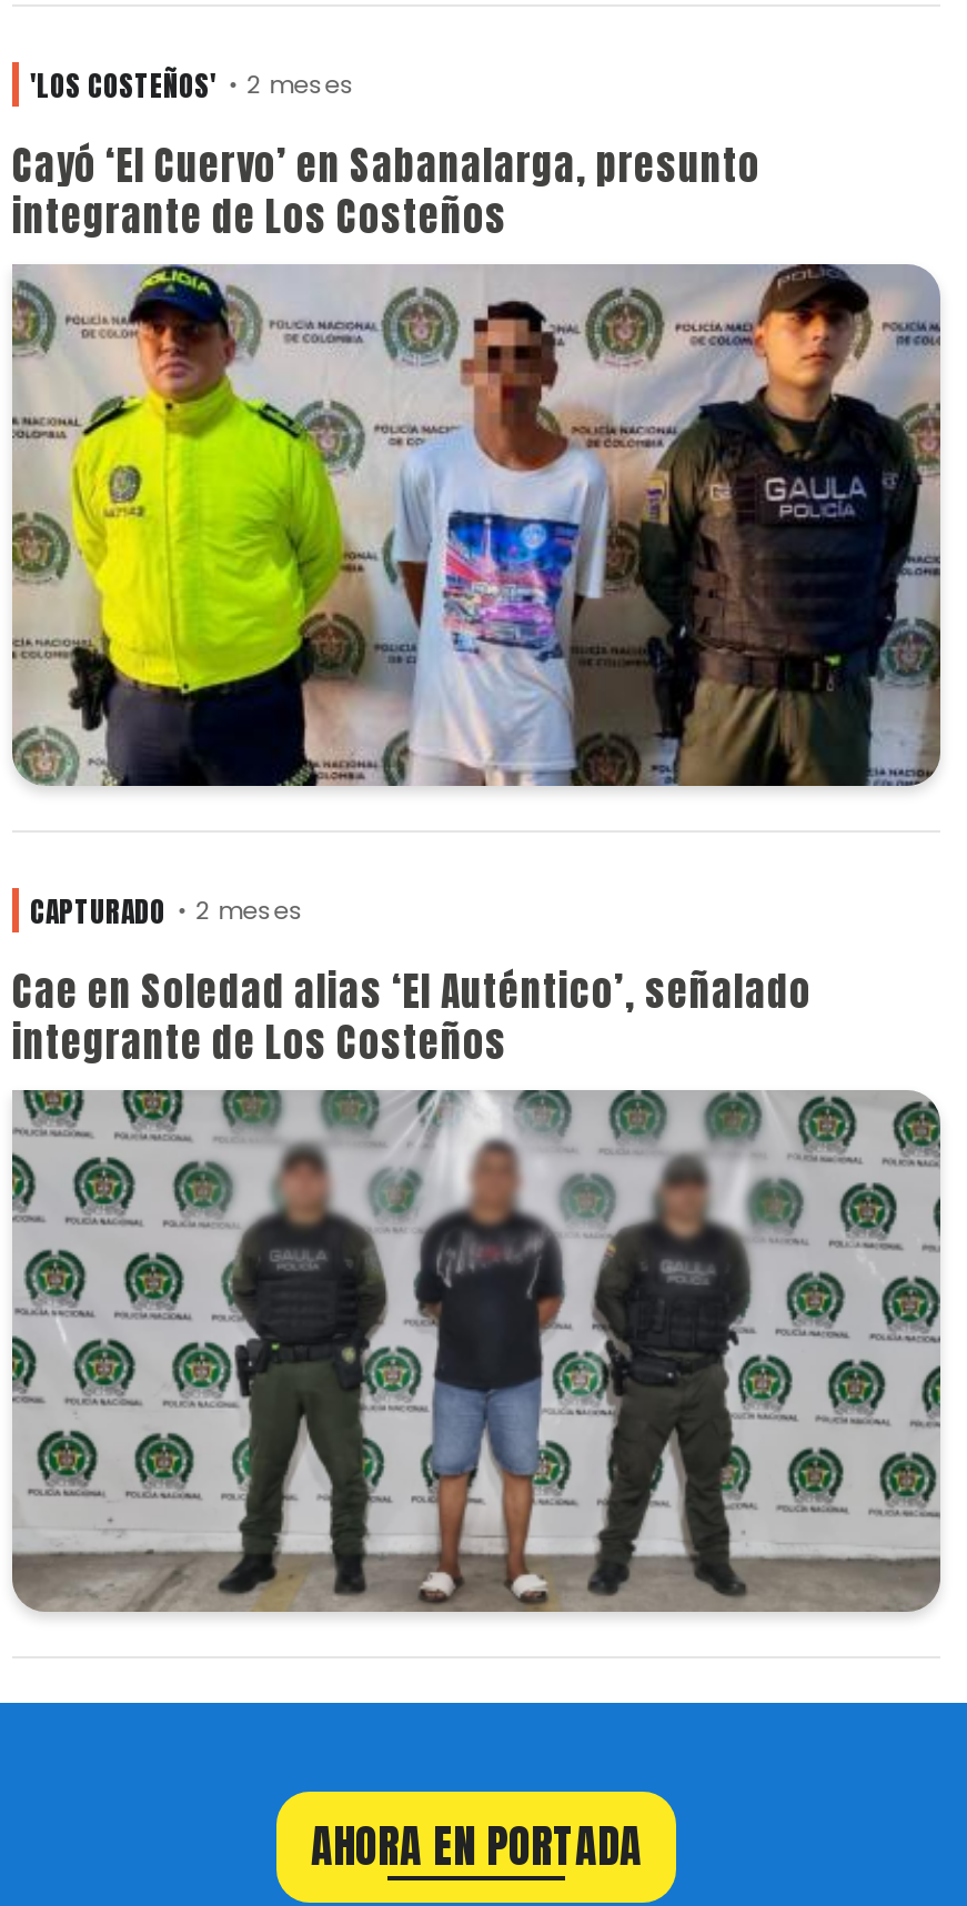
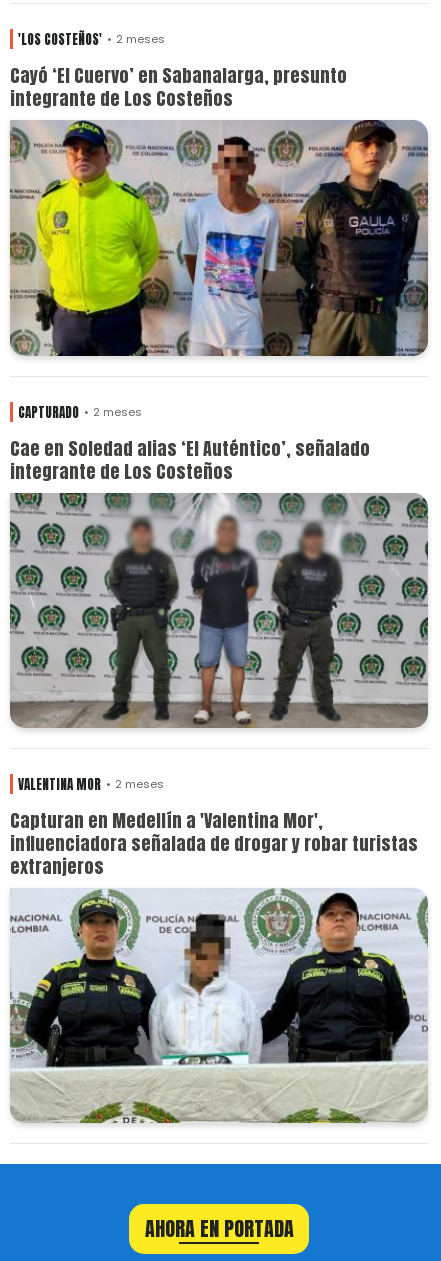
none -> [10,775,418,880] VALENTINA MOR | 2 meses | Capturan en Medellín a 'Valentina Mor', | influenciadora señalada de drogar y robar turistas | extranjeros
none -> [10,888,428,1123] [image]

